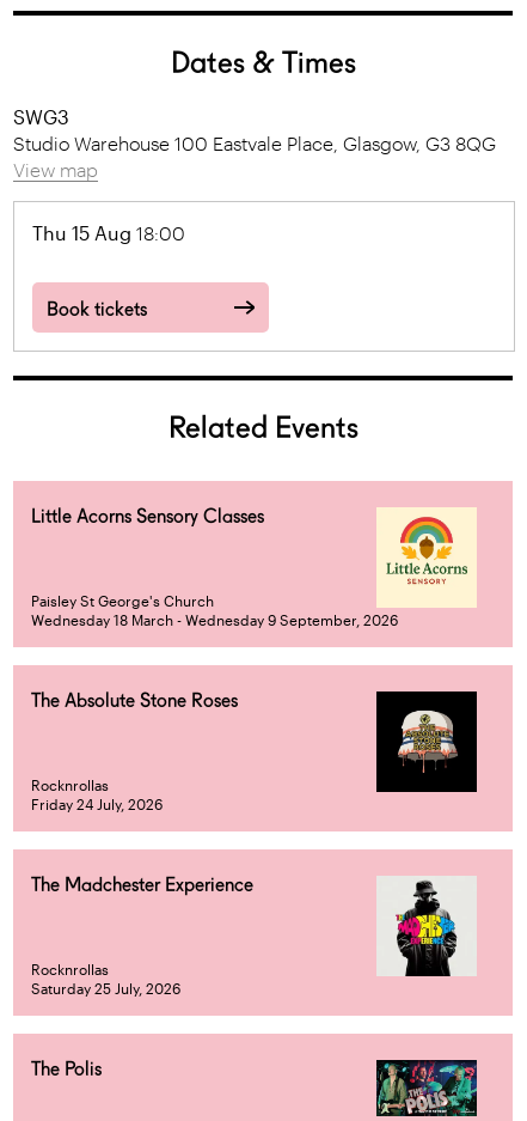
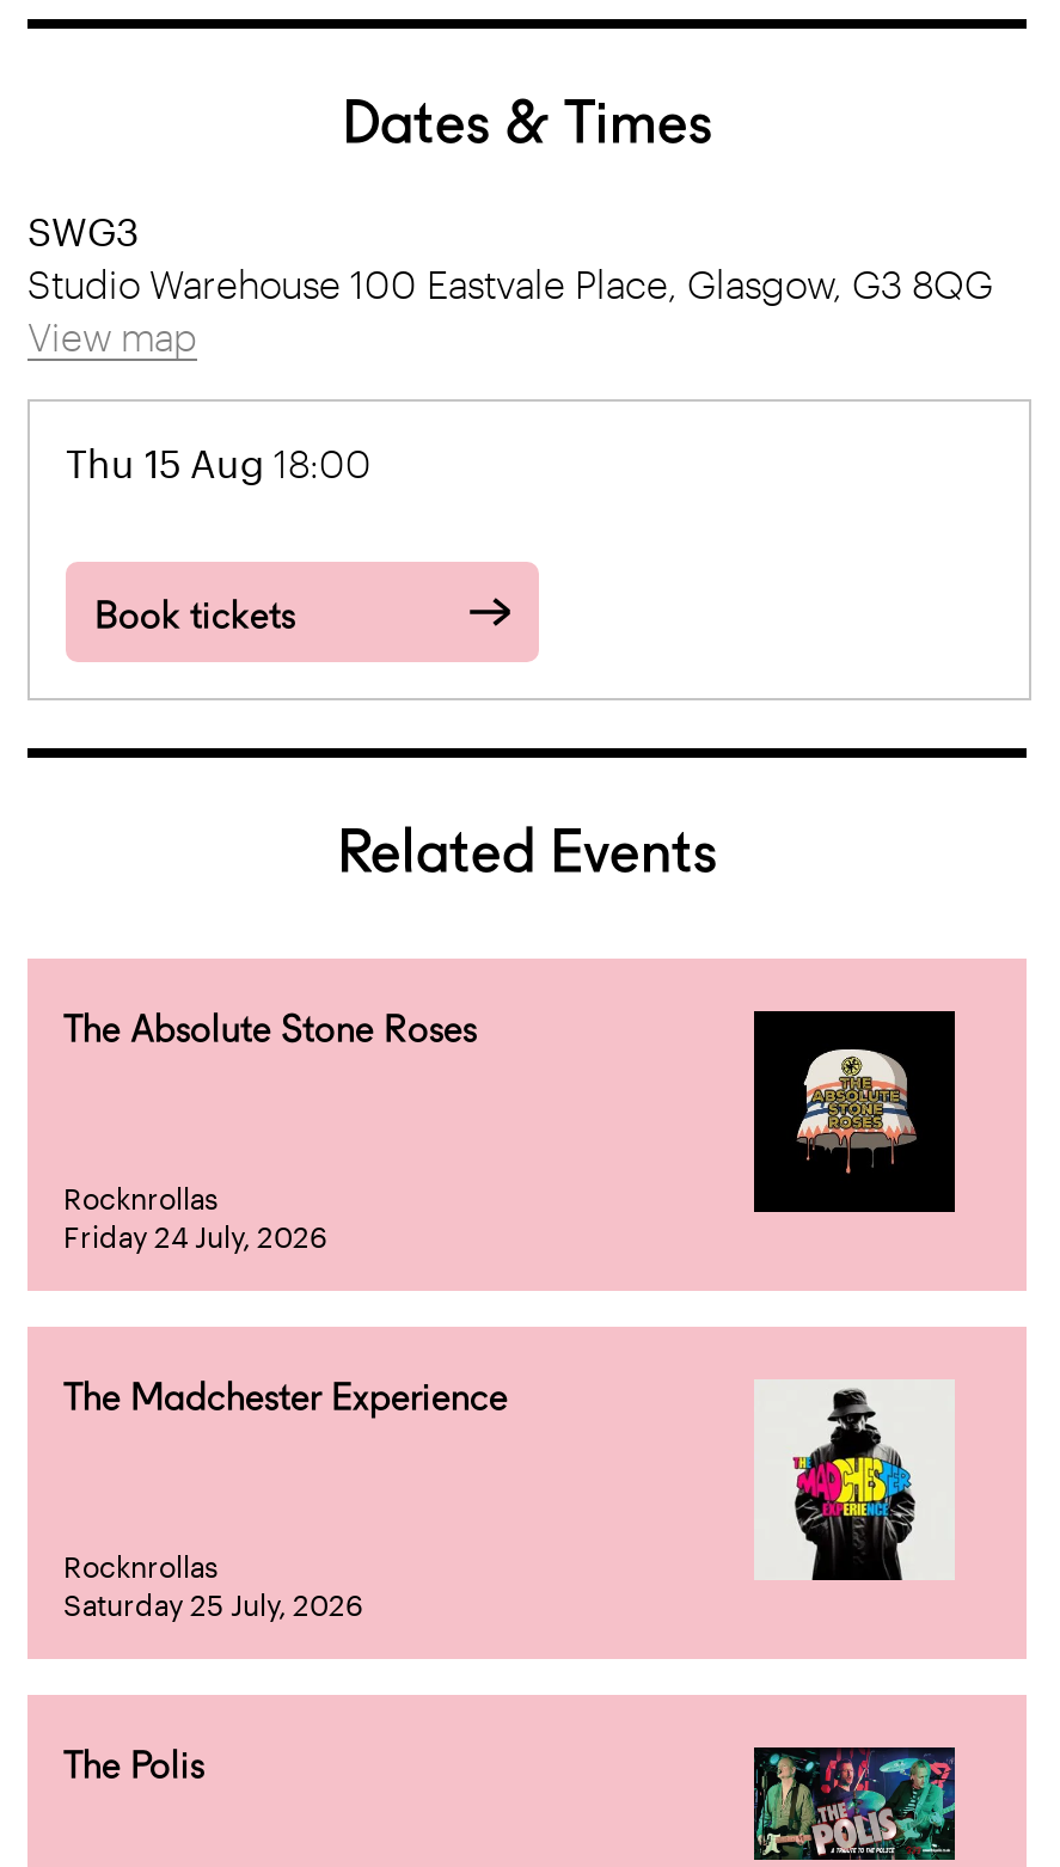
[31,505,264,528] Little Acorns Sensory Classes -> none
[31,507,477,628] [image] | Paisley St George's Church | Wednesday 18 March - Wednesday 9 September, 2026 -> none

